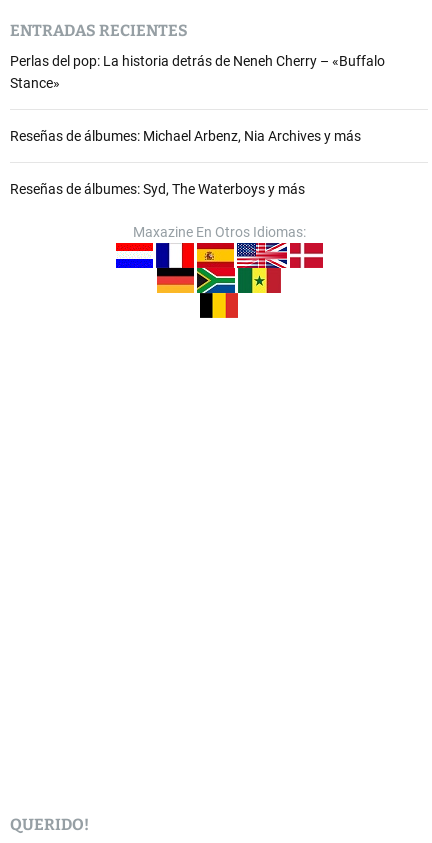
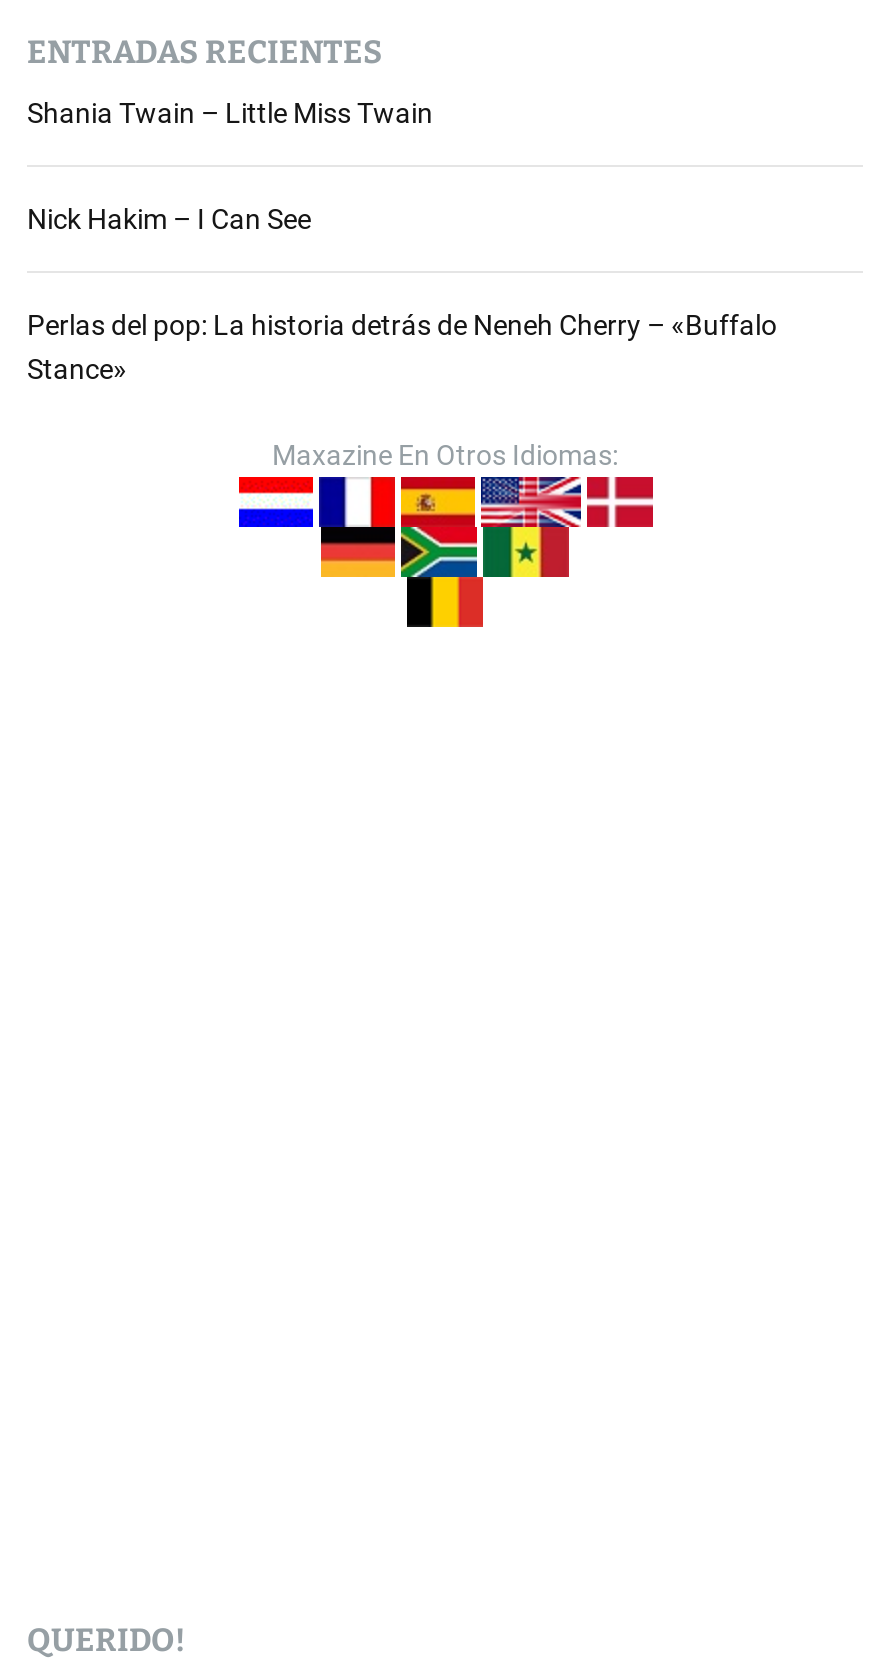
none -> [27,97,433,235] Shania Twain – Little Miss Twain | Nick Hakim – I Can See
moved [10,53,385,91] -> [27,309,777,385]: Perlas del pop: La historia detrás de Neneh Cherry – «Buffalo | Stance»
[10,128,361,197] Reseñas de álbumes: Michael Arbenz, Nia Archives y más | Reseñas de álbumes: Syd, The Waterboys y más -> none

